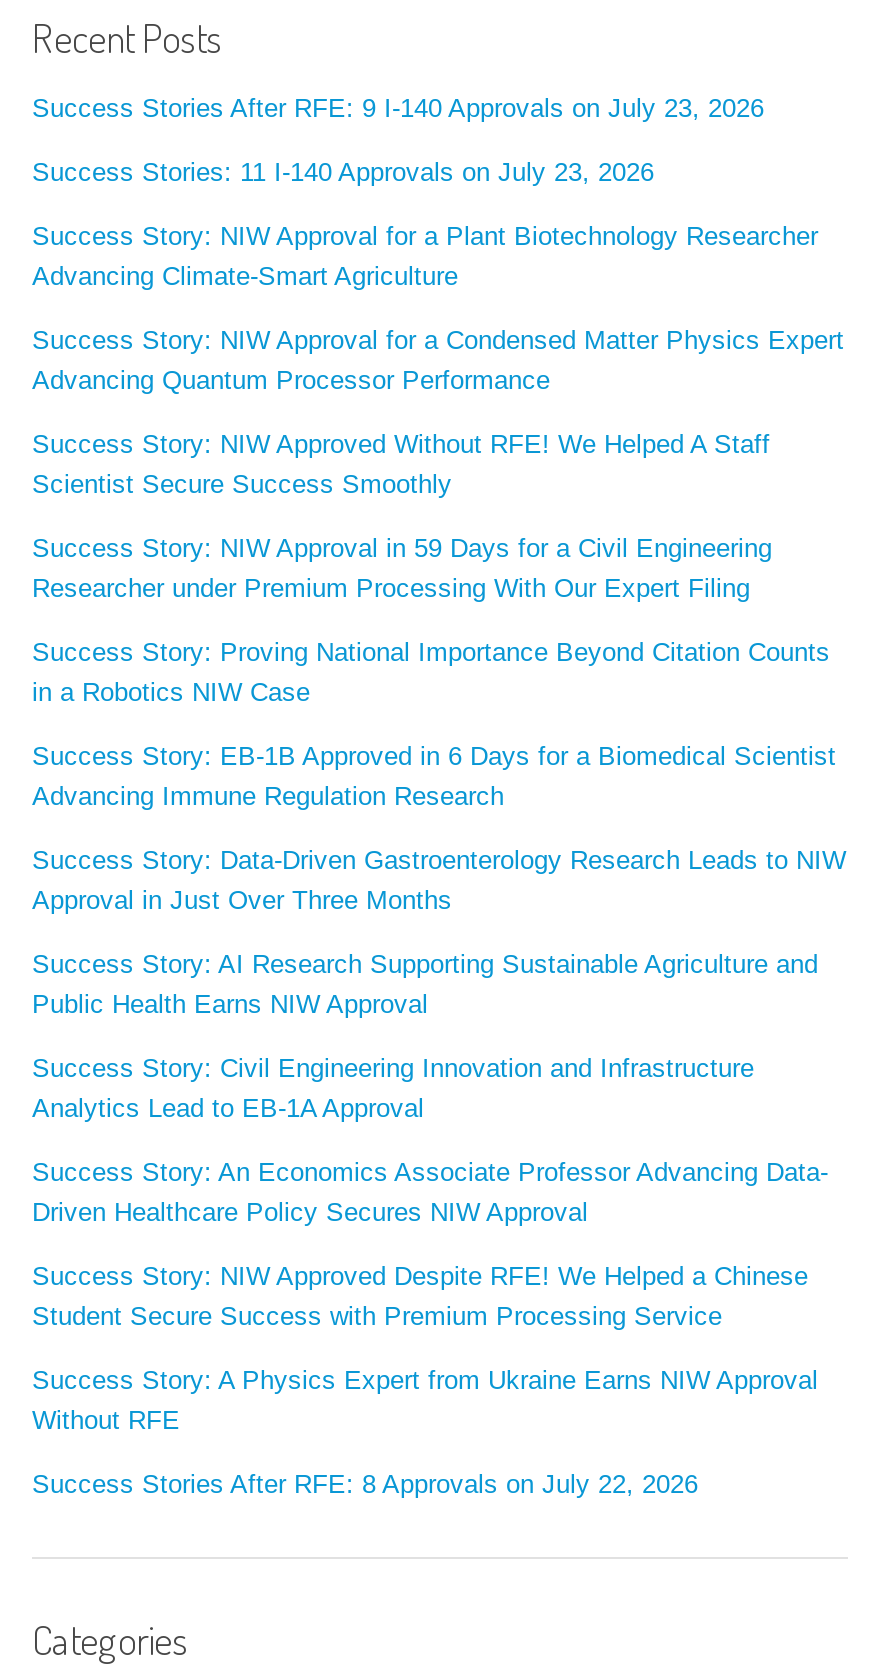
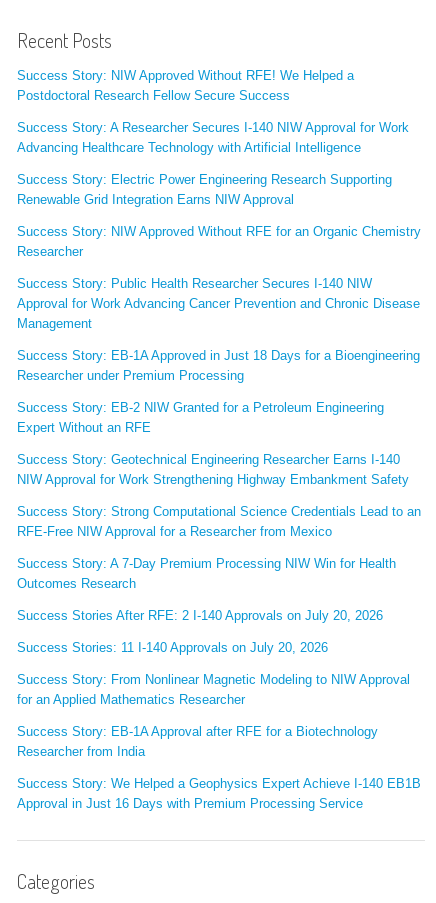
[32,93,764,123] Success Stories After RFE: 9 I-140 Approvals on July 23, 2026 -> [17,68,354,103] Success Story: NIW Approved Without RFE! We Helped a | Postdoctoral Research Fellow Secure Success
[32,157,654,187] Success Stories: 11 I-140 Approvals on July 23, 2026 -> [17,120,409,155] Success Story: A Researcher Secures I-140 NIW Approval for Work | Advancing Healthcare Technology with Artificial Intelligence
[32,221,818,291] Success Story: NIW Approval for a Plant Biotechnology Researcher | Advancing Climate-Smart Agriculture -> [17,172,392,207] Success Story: Electric Power Engineering Research Supporting | Renewable Grid Integration Earns NIW Approval
[32,325,844,395] Success Story: NIW Approval for a Condensed Matter Physics Expert | Advancing Quantum Processor Performance -> [17,224,421,259] Success Story: NIW Approved Without RFE for an Organic Chemistry | Researcher
[32,429,770,499] Success Story: NIW Approved Without RFE! We Helped A Staff | Scientist Secure Success Smoothly -> [17,276,420,331] Success Story: Public Health Researcher Secures I-140 NIW | Approval for Work Advancing Cancer Prevention and Chronic Disease | Management
[32,533,772,603] Success Story: NIW Approval in 59 Days for a Civil Engineering | Researcher under Premium Processing With Our Expert Filing -> [17,348,420,383] Success Story: EB-1A Approved in Just 18 Days for a Bioengineering | Researcher under Premium Processing
[32,637,830,707] Success Story: Proving National Importance Beyond Citation Counts | in a Robotics NIW Case -> [17,400,384,435] Success Story: EB-2 NIW Granted for a Petroleum Engineering | Expert Without an RFE
[32,741,836,811] Success Story: EB-1B Approved in 6 Days for a Biomedical Scientist | Advancing Immune Regulation Research -> [17,452,409,487] Success Story: Geotechnical Engineering Researcher Earns I-140 | NIW Approval for Work Strengthening Highway Embankment Safety
[32,845,846,915] Success Story: Data-Driven Gastroenterology Research Leads to NIW | Approval in Just Over Three Months -> [17,504,421,539] Success Story: Strong Computational Science Credentials Lead to an | RFE-Free NIW Approval for a Researcher from Mexico
[32,949,818,1019] Success Story: AI Research Supporting Sustainable Agriculture and | Public Health Earns NIW Approval -> [17,556,396,591] Success Story: A 7-Day Premium Processing NIW Win for Health | Outcomes Research
[32,1053,754,1123] Success Story: Civil Engineering Innovation and Infrastructure | Analytics Lead to EB-1A Approval -> [17,608,383,623] Success Stories After RFE: 2 I-140 Approvals on July 20, 2026
[32,1157,828,1227] Success Story: An Economics Associate Professor Advancing Data- | Driven Healthcare Policy Secures NIW Approval -> [17,640,328,655] Success Stories: 11 I-140 Approvals on July 20, 2026
[32,1261,808,1331] Success Story: NIW Approved Despite RFE! We Helped a Chinese | Student Secure Success with Premium Processing Service -> [17,672,410,707] Success Story: From Nonlinear Magnetic Modeling to NIW Approval | for an Applied Mathematics Researcher
[32,1365,818,1435] Success Story: A Physics Expert from Ukraine Earns NIW Approval | Without RFE -> [17,724,378,759] Success Story: EB-1A Approval after RFE for a Biotechnology | Researcher from India
[32,1469,698,1499] Success Stories After RFE: 8 Approvals on July 22, 2026 -> [17,776,421,811] Success Story: We Helped a Geophysics Expert Achieve I-140 EB1B | Approval in Just 16 Days with Premium Processing Service

